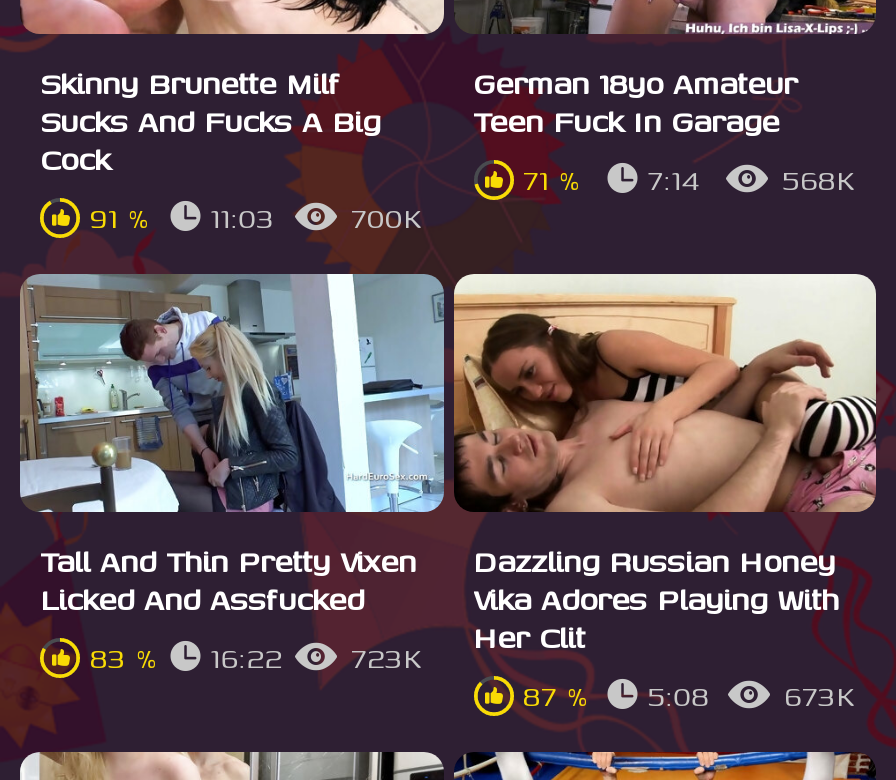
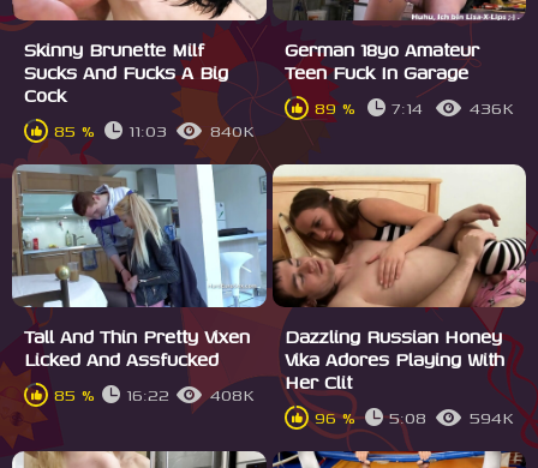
[523,159,581,201] 71 % -> [314,95,355,120] 89 %
[782,159,856,201] 568K -> [470,95,514,120] 436K
[90,197,150,239] 91 % -> [54,118,95,143] 85 %
[351,197,423,239] 700K -> [210,118,254,143] 840K
[90,637,158,679] 83 % -> [54,382,95,407] 85 %
[351,637,423,679] 723K -> [210,382,254,407] 408K
[523,675,589,717] 87 % -> [314,405,355,430] 96 %
[784,675,856,717] 673K -> [470,405,514,430] 594K

